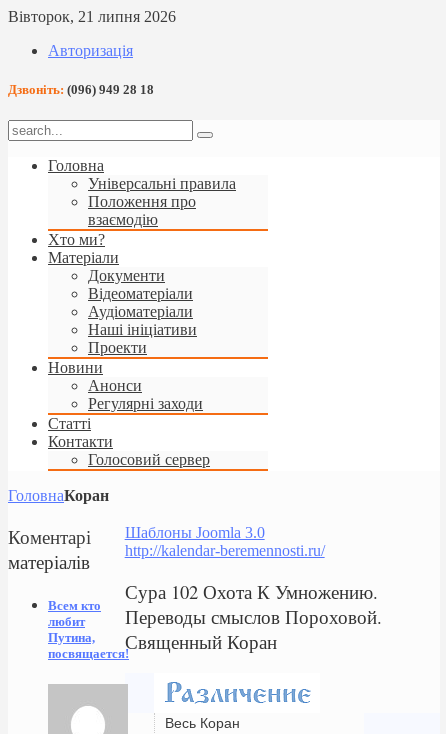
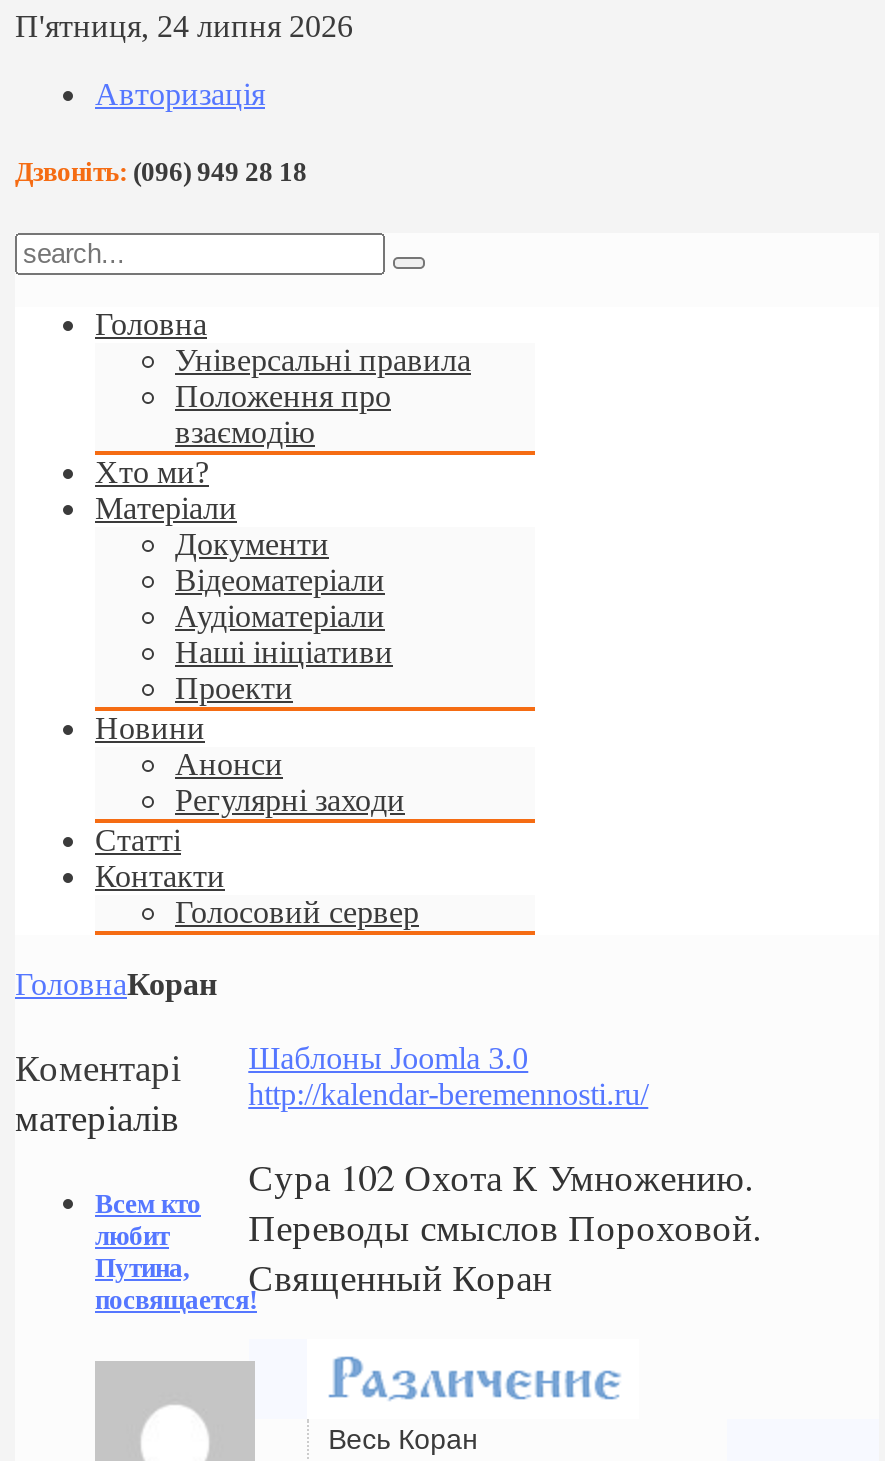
[8,8,176,25] Вівторок, 21 липня 2026 -> [15,9,353,43] П'ятниця, 24 липня 2026

